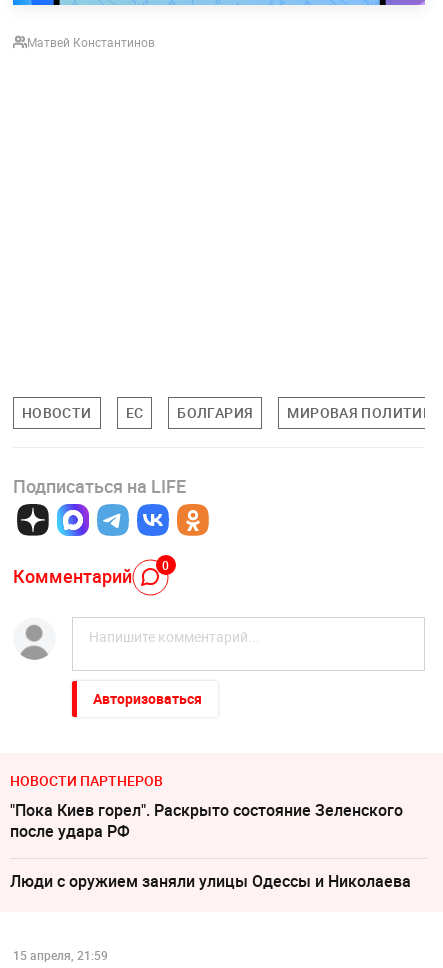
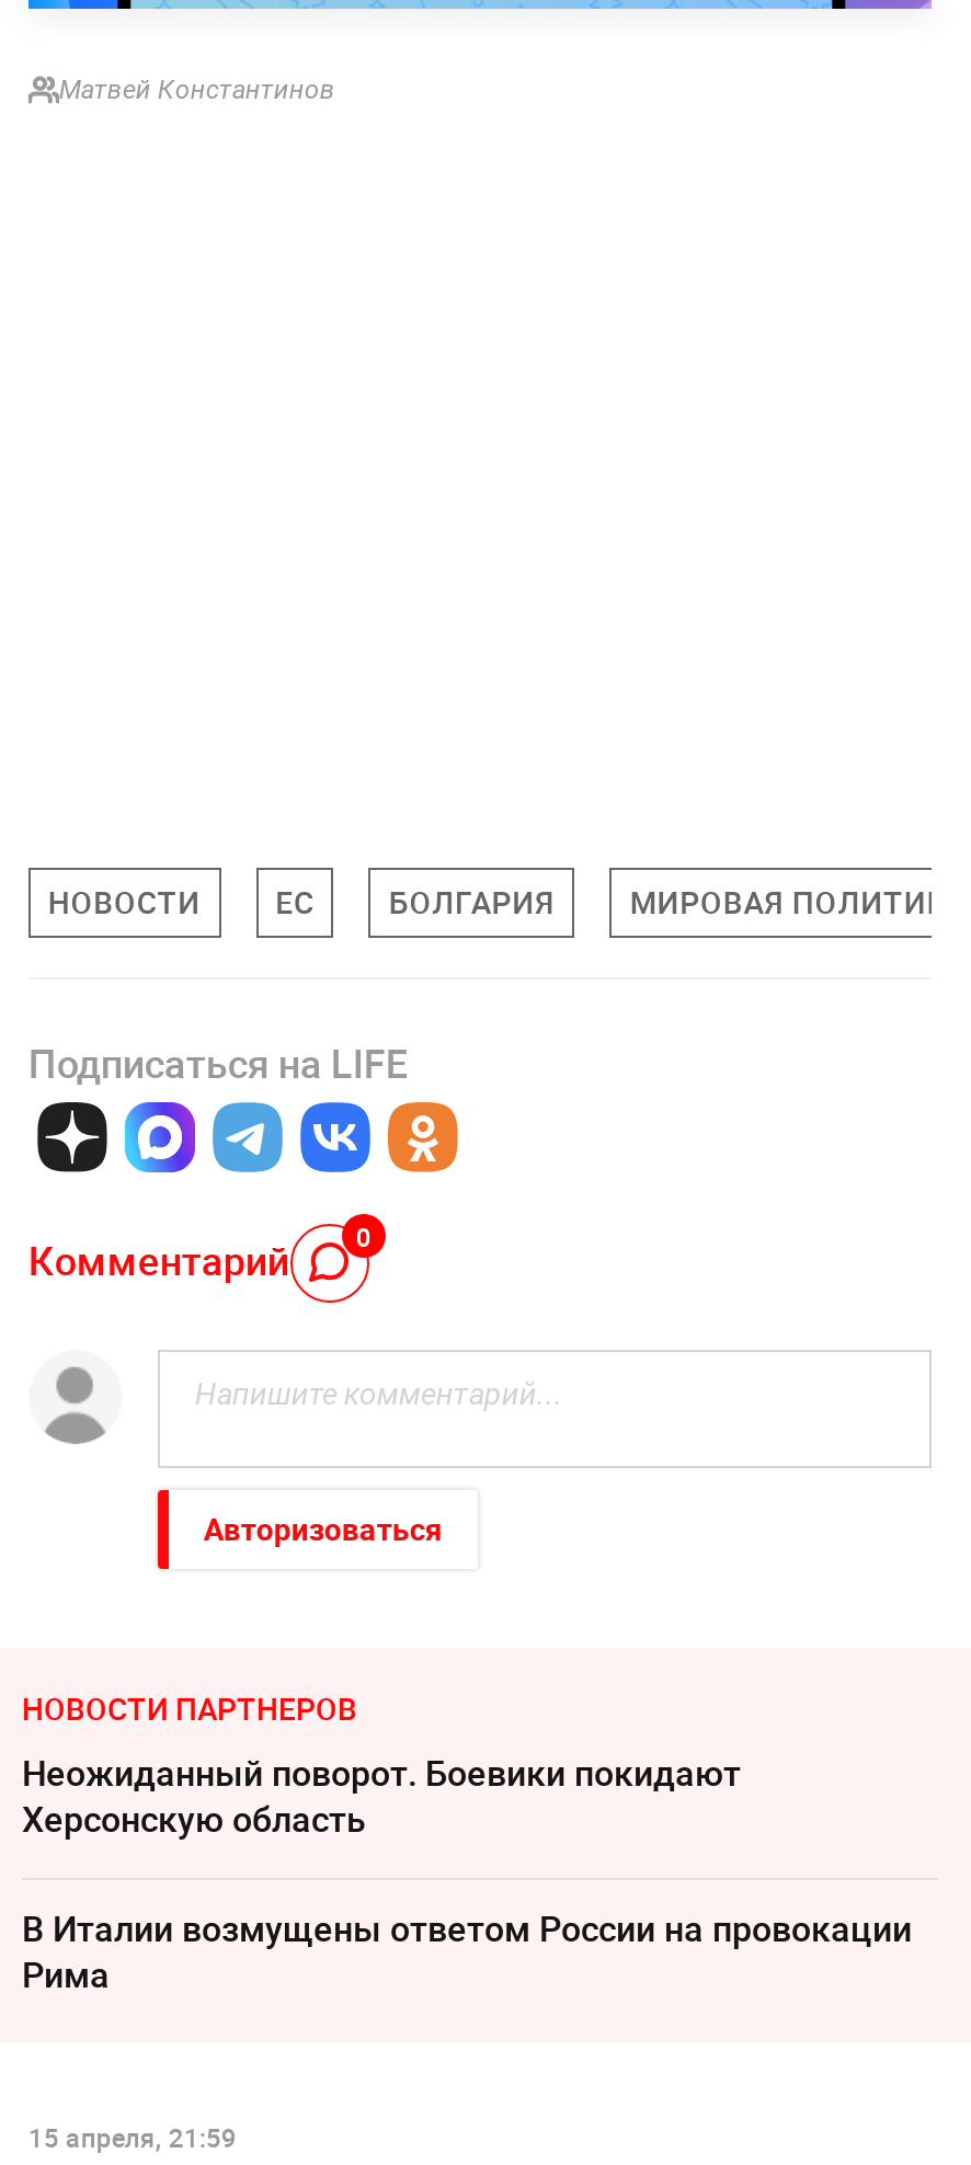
[10,799,403,842] "Пока Киев горел". Раскрыто состояние Зеленского | после удара РФ -> [22,1749,741,1843] Неожиданный поворот. Боевики покидают | Херсонскую область
[10,870,411,892] Люди с оружием заняли улицы Одессы и Николаева -> [22,1904,912,1998] В Италии возмущены ответом России на провокации | Рима

